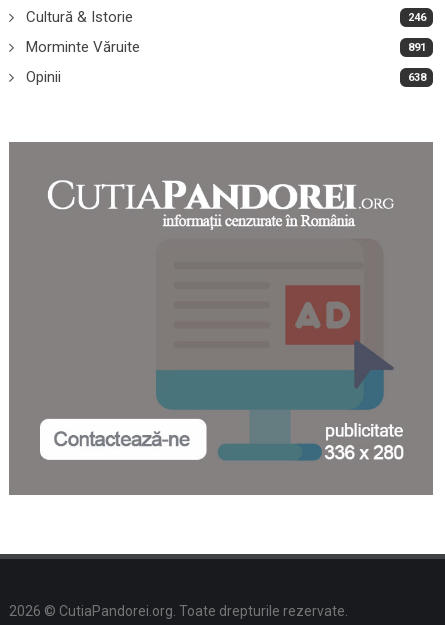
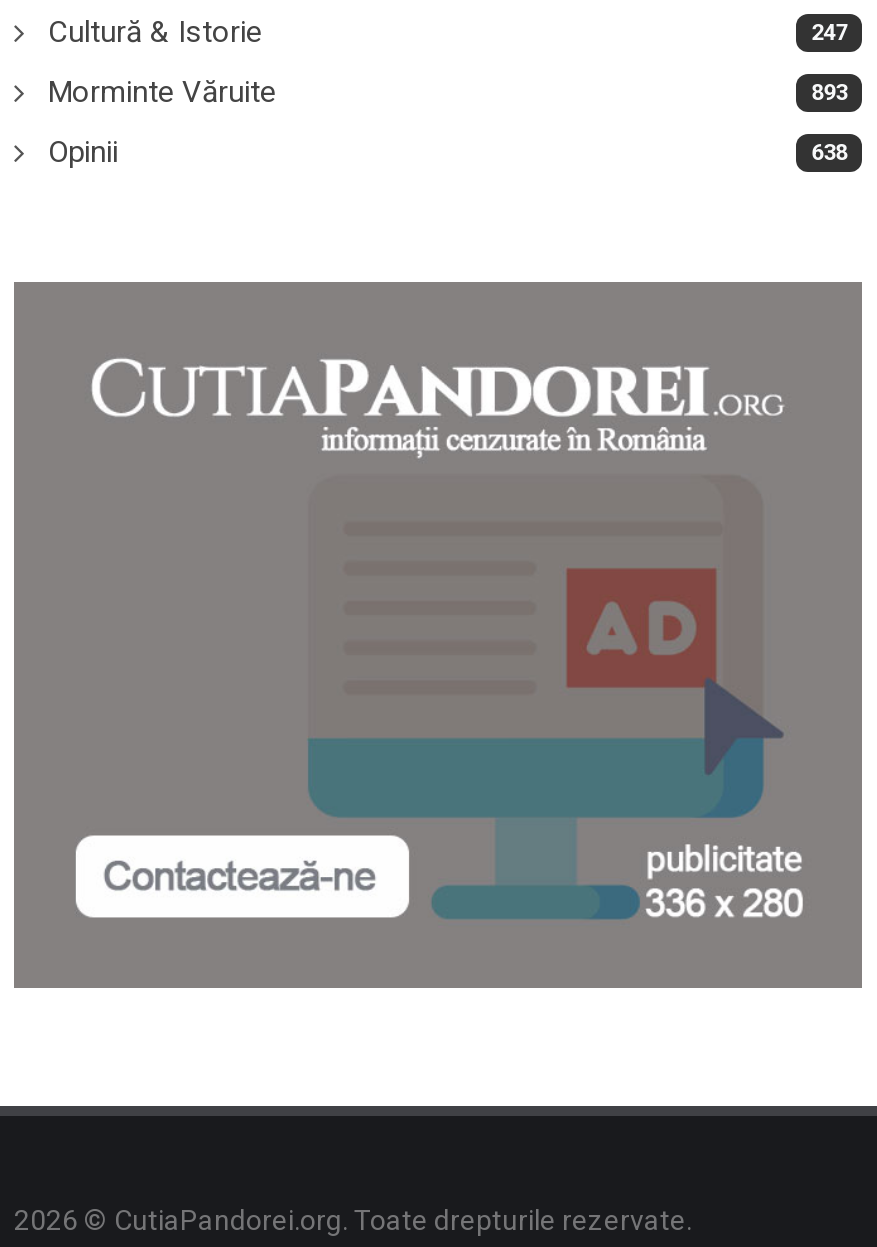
[408,11,426,24] 246 -> [811,19,847,45] 247
[408,41,426,54] 891 -> [811,79,847,105] 893

